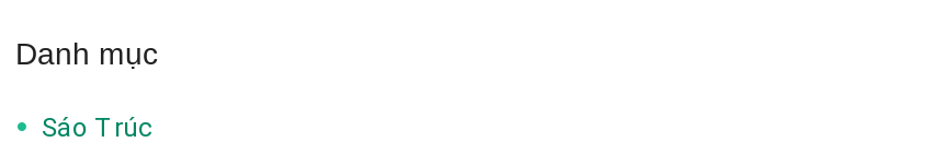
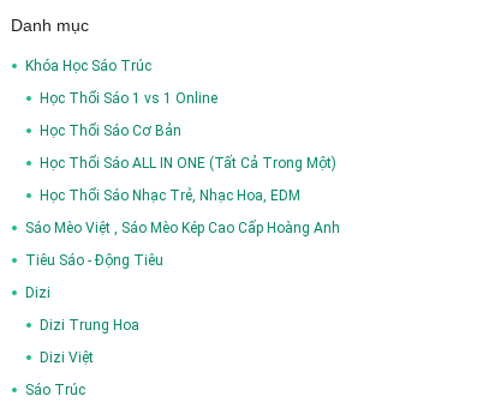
none -> [25,58,340,366] Khóa Học Sáo Trúc | Học Thổi Sáo 1 vs 1 Online | Học Thổi Sáo Cơ Bản | Học Thổi Sáo ALL IN ONE (Tất Cả Trong Một) | Học Thổi Sáo Nhạc Trẻ, Nhạc Hoa, EDM | Sáo Mèo Việt , Sáo Mèo Kép Cao Cấp Hoàng Anh | Tiêu Sáo - Động Tiêu | Dizi | Dizi Trung Hoa | Dizi Việt

